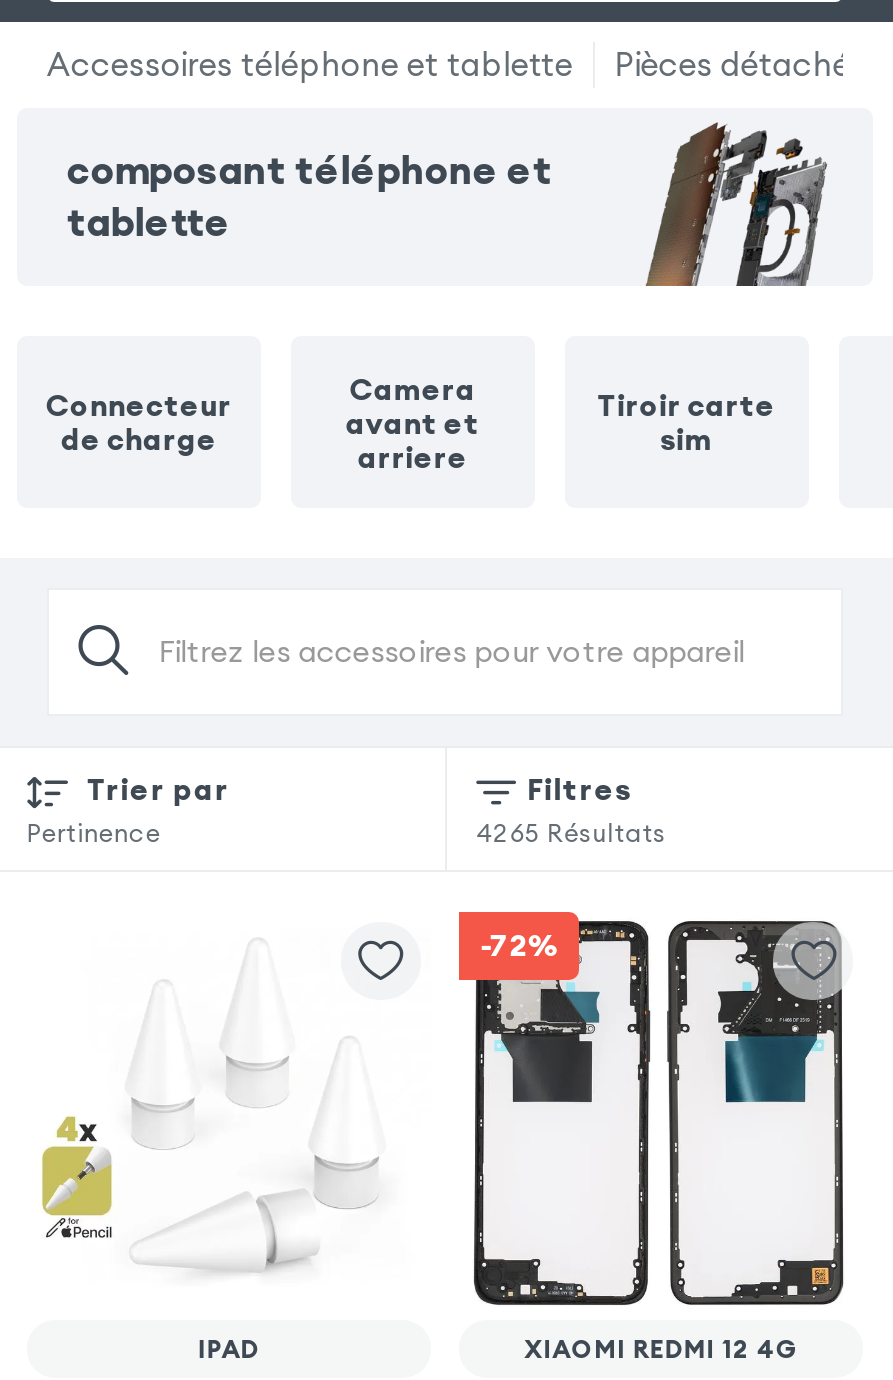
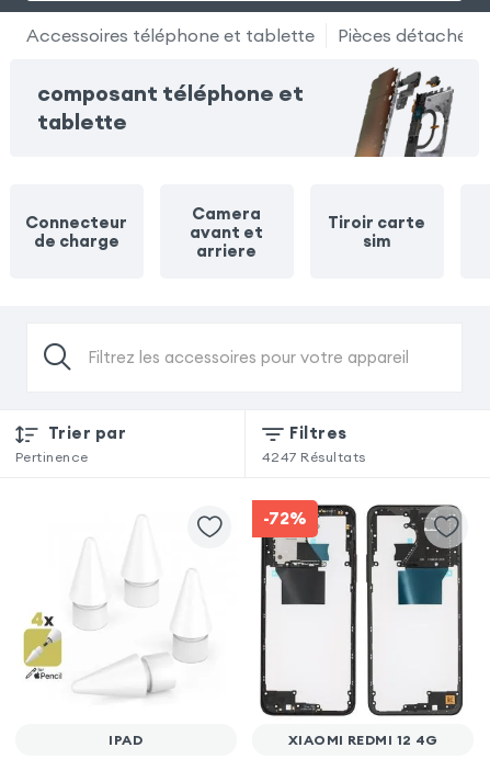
[476,818,666,848] 4265 Résultats -> [262,449,366,465] 4247 Résultats

